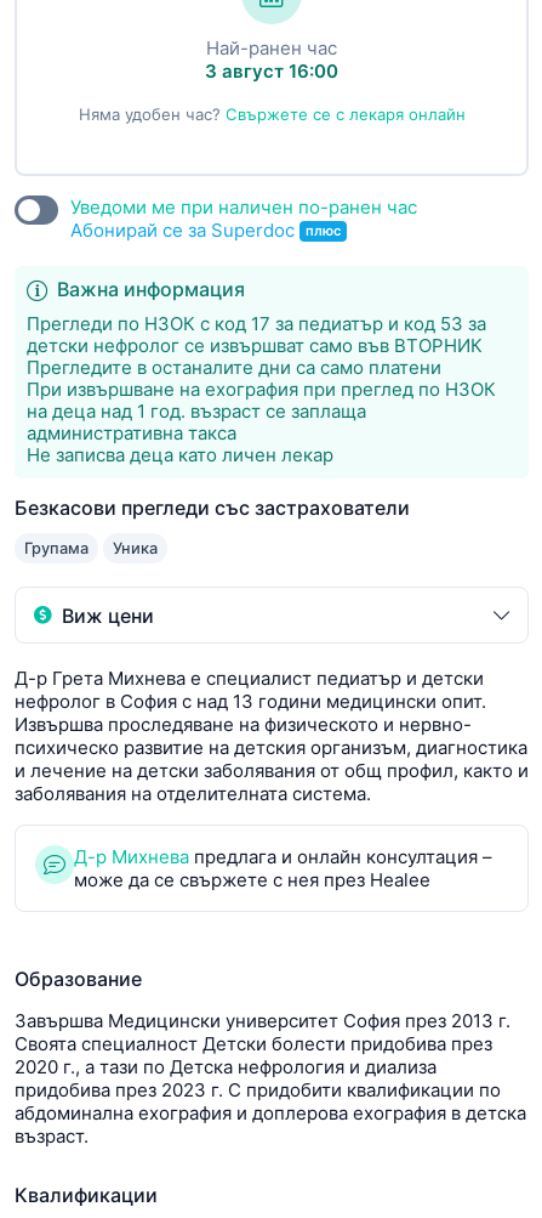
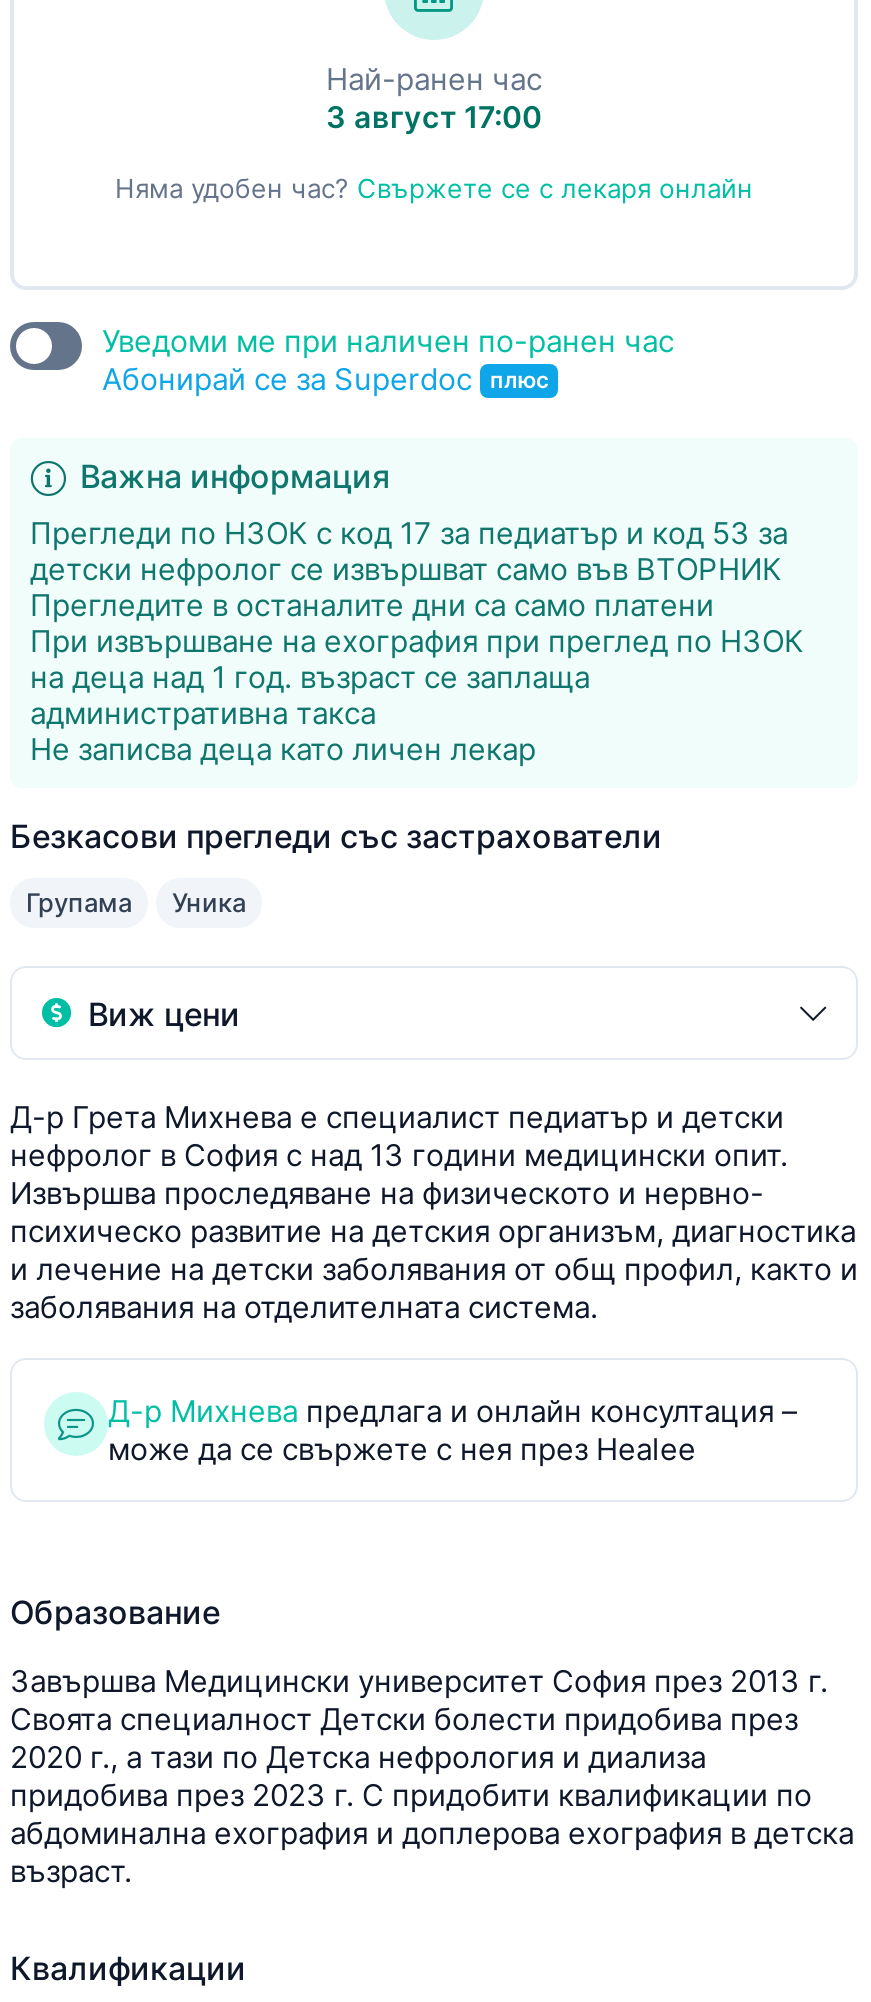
[205,59,338,82] 3 август 16:00 -> [326,97,542,135] 3 август 17:00

